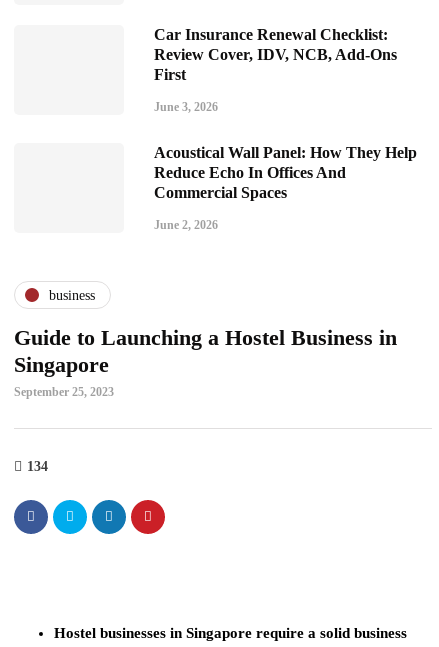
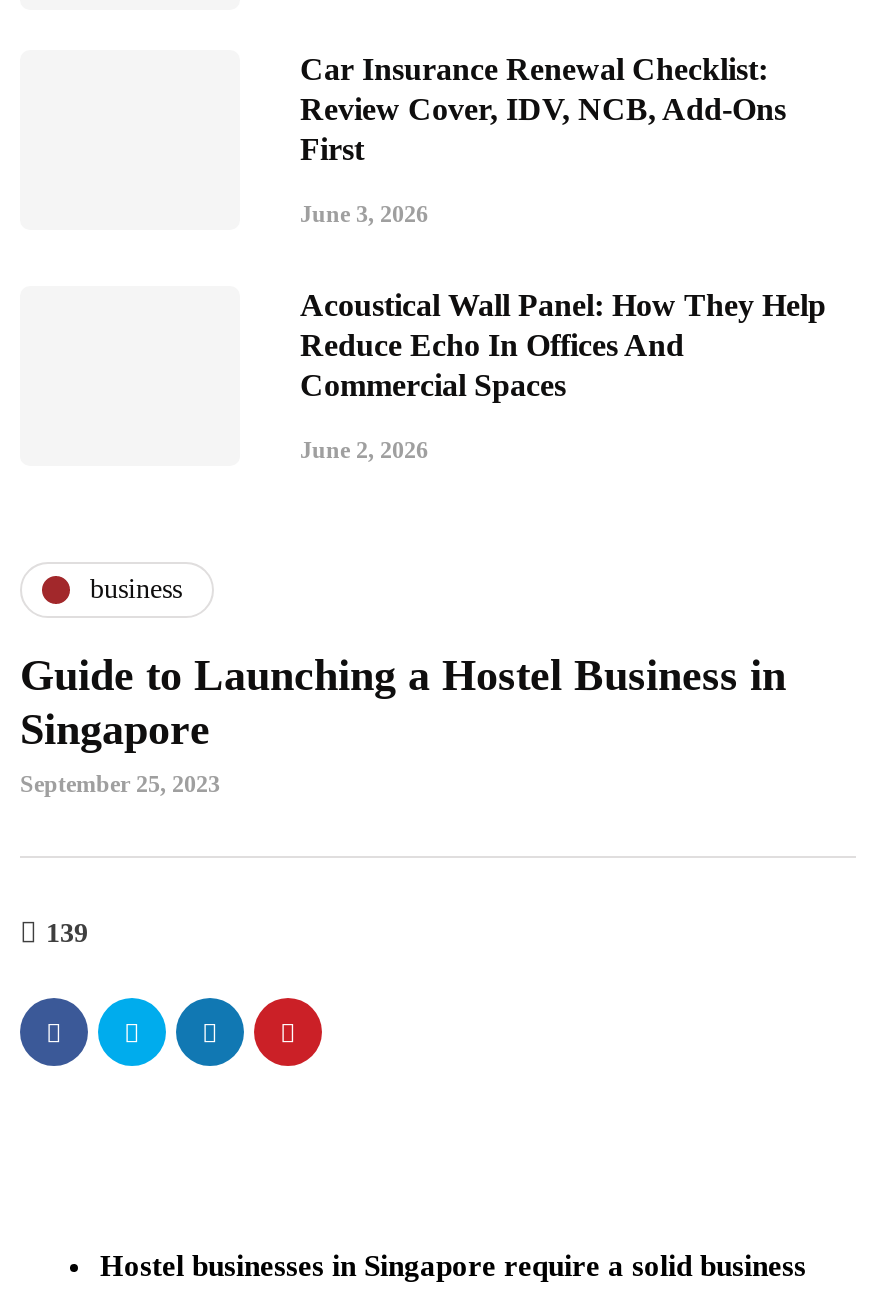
[27,459,48,474] 134 -> [46,918,88,948] 139

